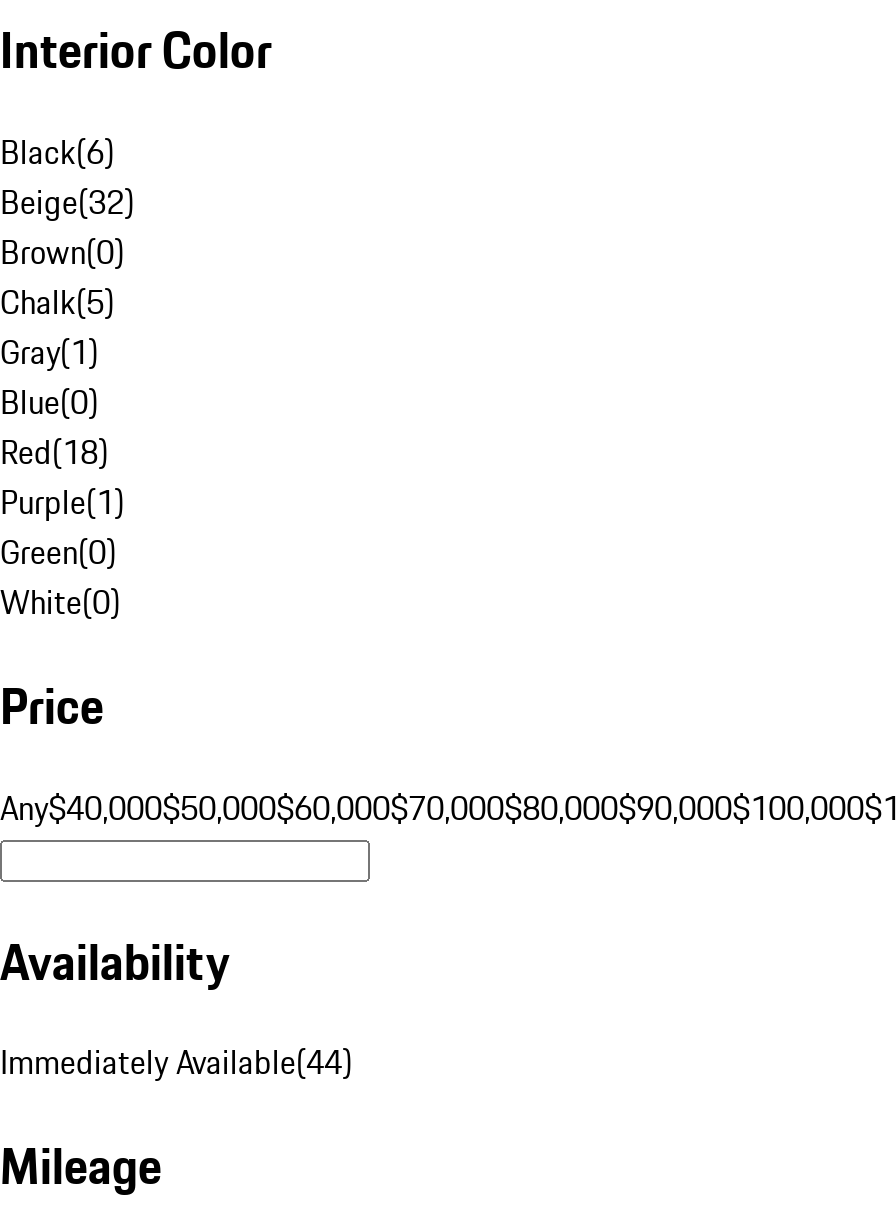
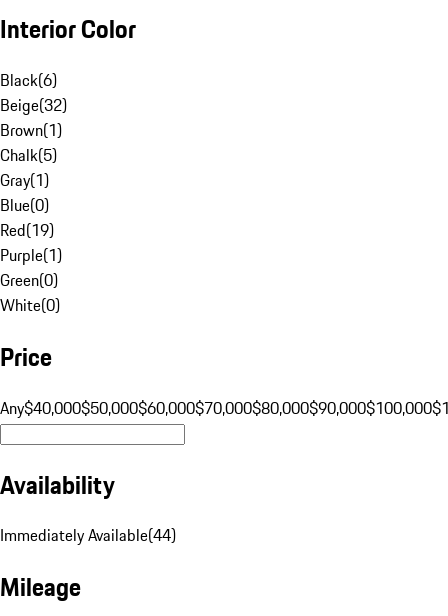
[0,228,124,276] Brown(0) -> [0,118,62,142] Brown(1)
[0,428,108,476] Red(18) -> [0,218,54,242] Red(19)

